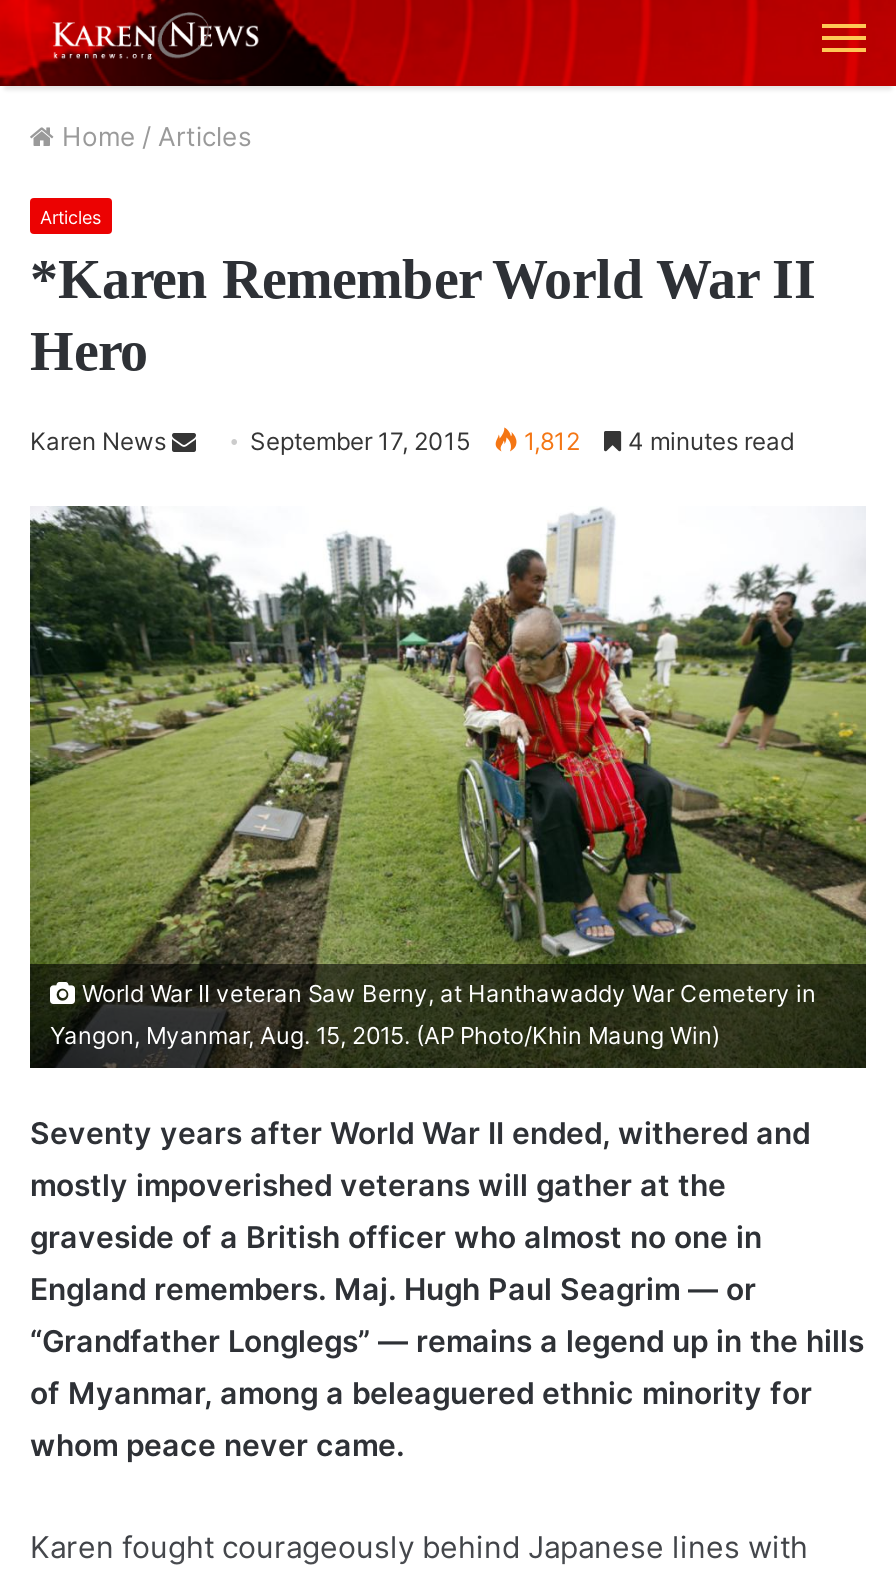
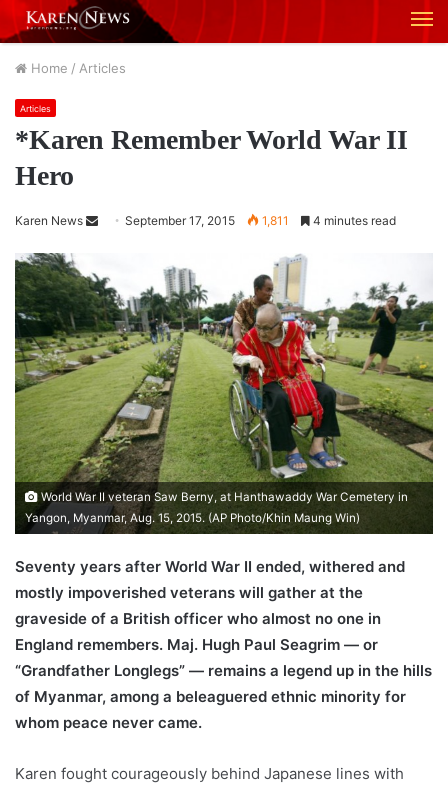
[518,425,580,455] 1,812 -> [259,213,289,228] 1,811

